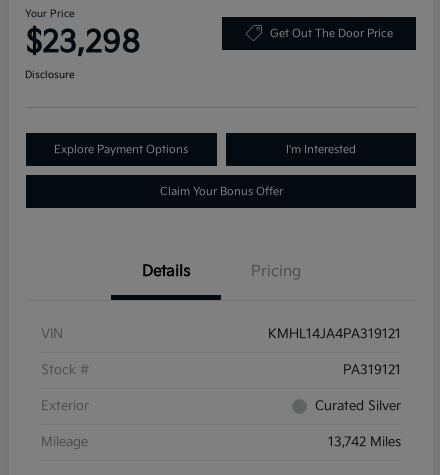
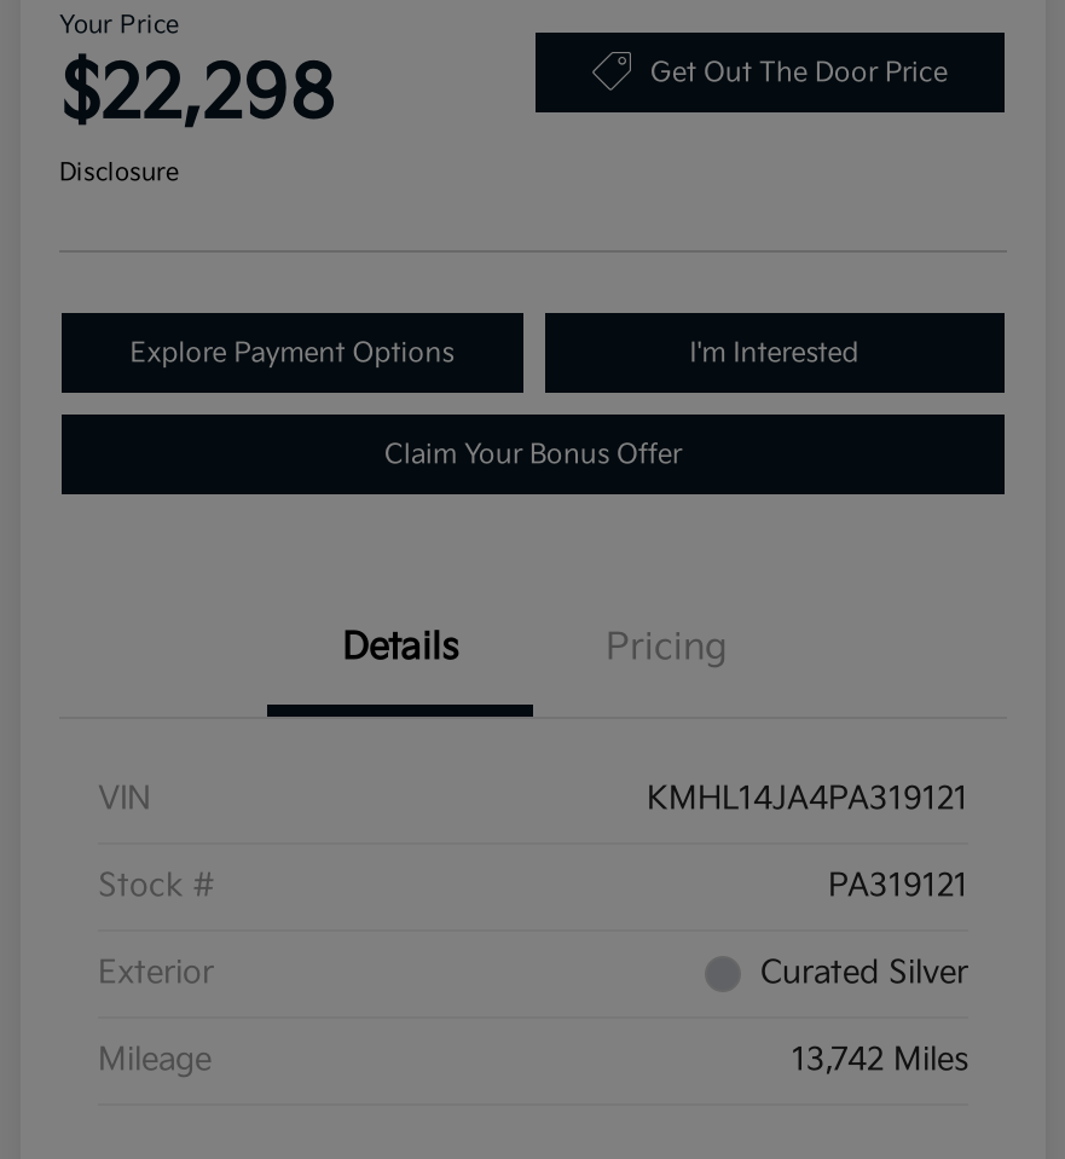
[25,25,140,61] $23,298 -> [59,52,335,139] $22,298

